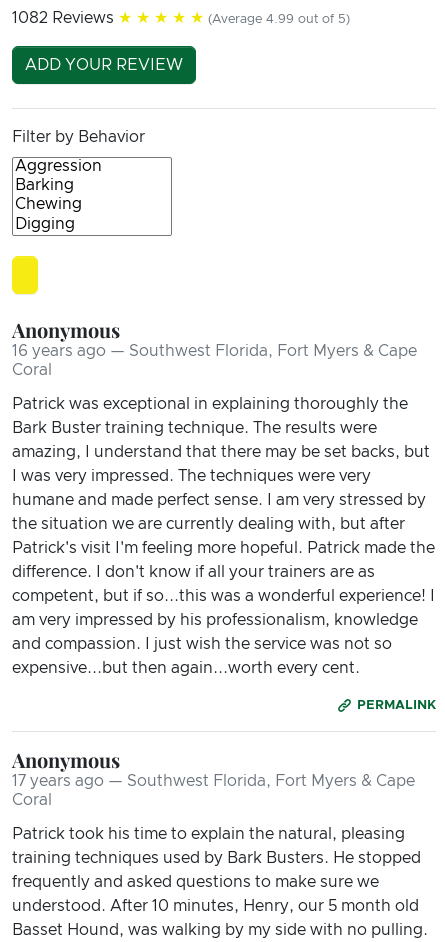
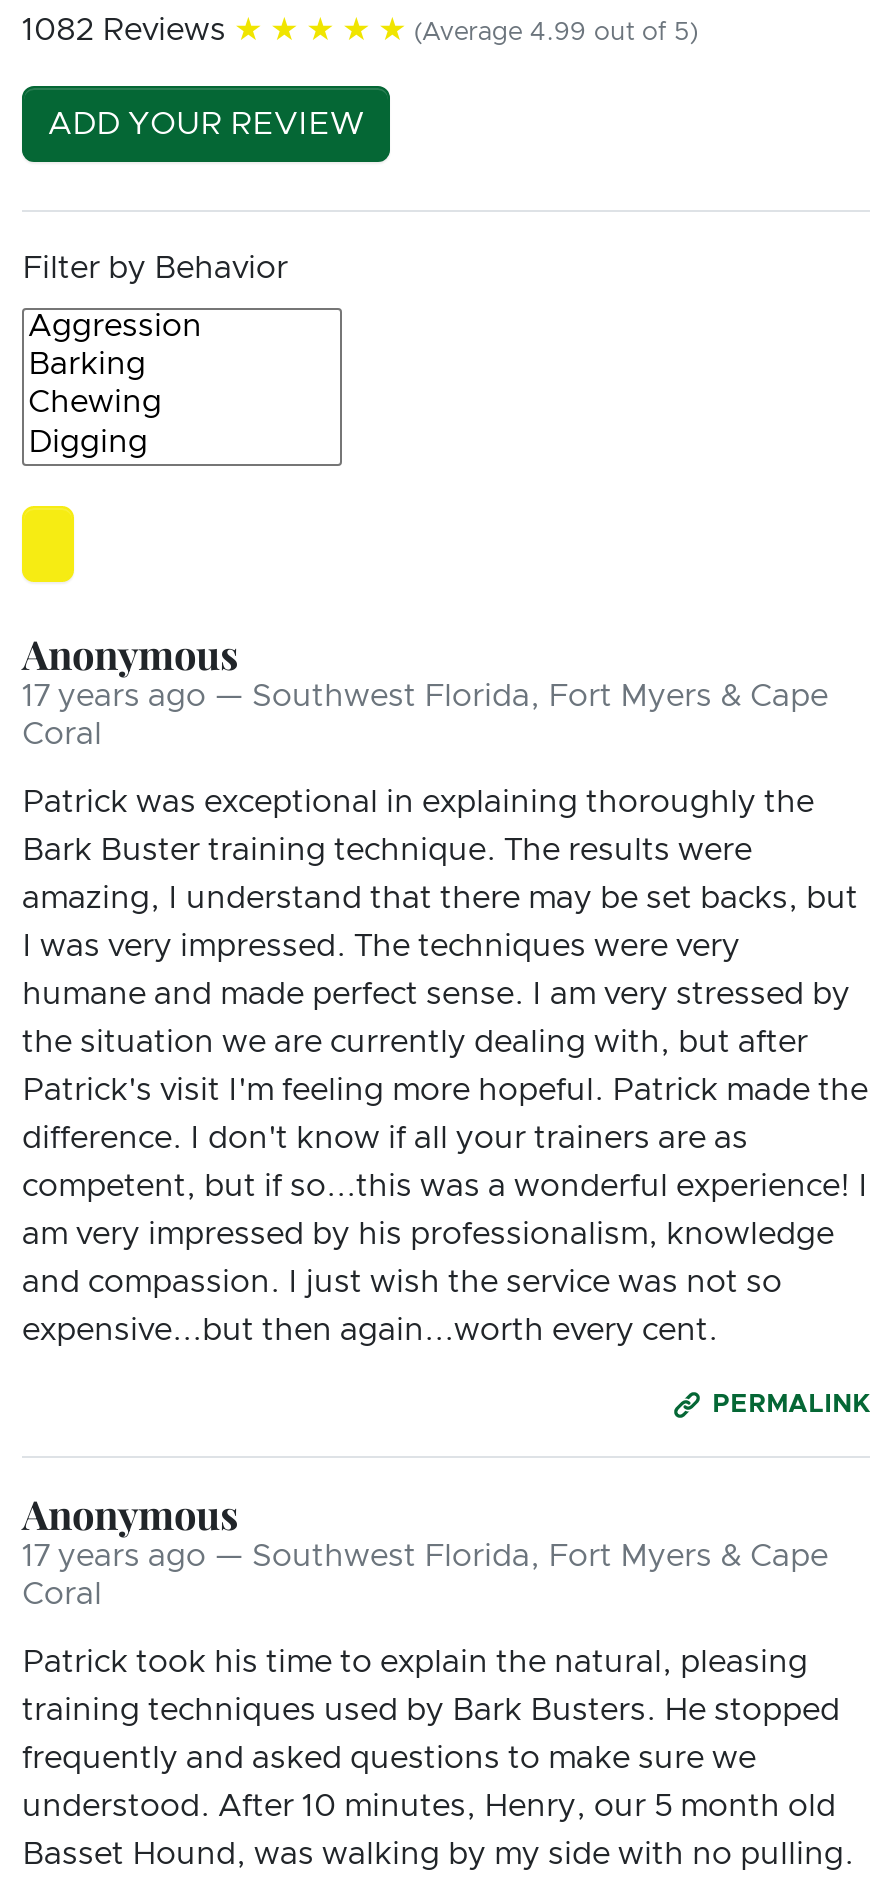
[12,343,417,359] 16 years ago — Southwest Florida, Fort Myers & Cape -> [22,680,828,712] 17 years ago — Southwest Florida, Fort Myers & Cape

